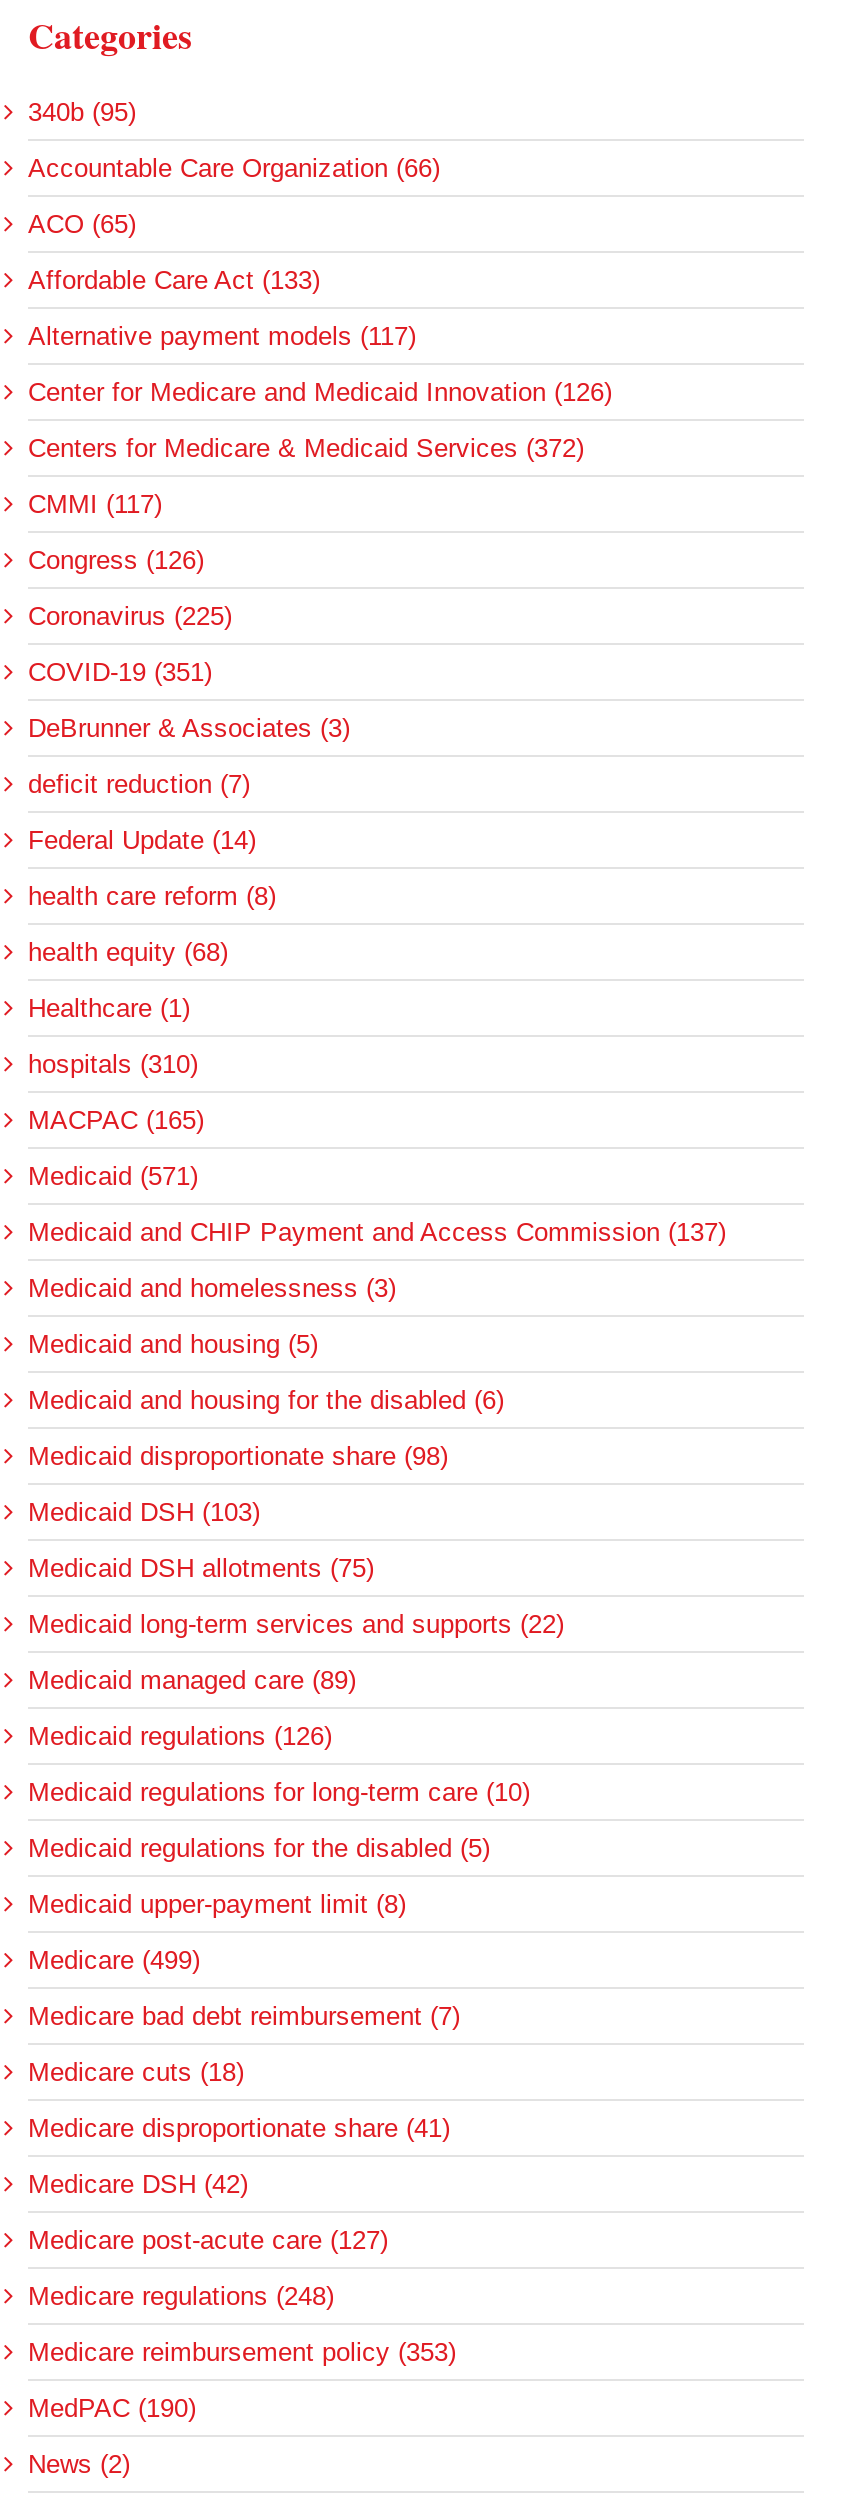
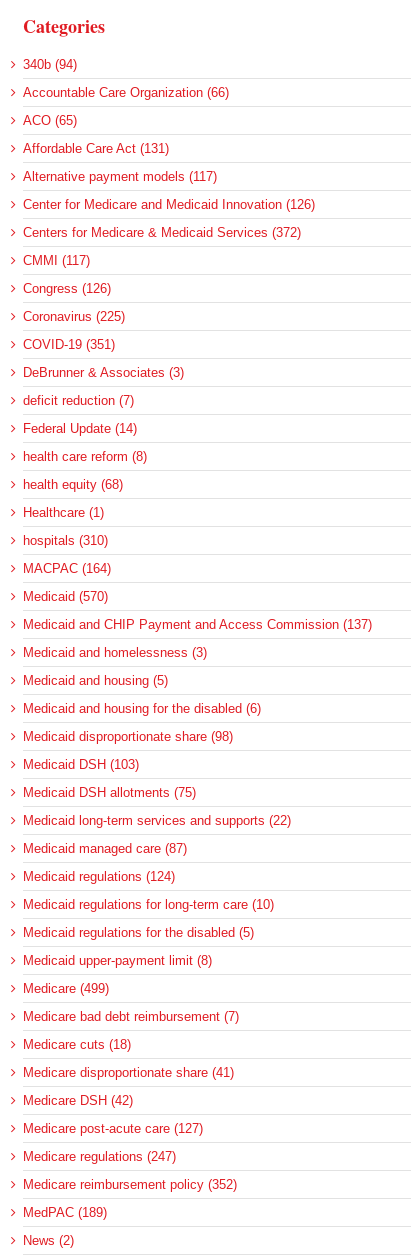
[28,97,136,127] 340b (95) -> [23,57,77,72] 340b (94)
[28,265,320,295] Affordable Care Act (133) -> [23,141,169,156] Affordable Care Act (131)
[28,1105,204,1135] MACPAC (165) -> [23,561,111,576] MACPAC (164)
[28,1161,198,1191] Medicaid (571) -> [23,589,108,604] Medicaid (570)
[28,1665,356,1695] Medicaid managed care (89) -> [23,841,187,856] Medicaid managed care (87)
[28,1721,332,1751] Medicaid regulations (126) -> [23,869,175,884] Medicaid regulations (124)
[28,2281,334,2311] Medicare regulations (248) -> [23,1149,176,1164] Medicare regulations (247)
[28,2337,456,2367] Medicare reimbursement policy (353) -> [23,1177,237,1192] Medicare reimbursement policy (352)
[28,2393,196,2423] MedPAC (190) -> [23,1205,107,1220] MedPAC (189)

